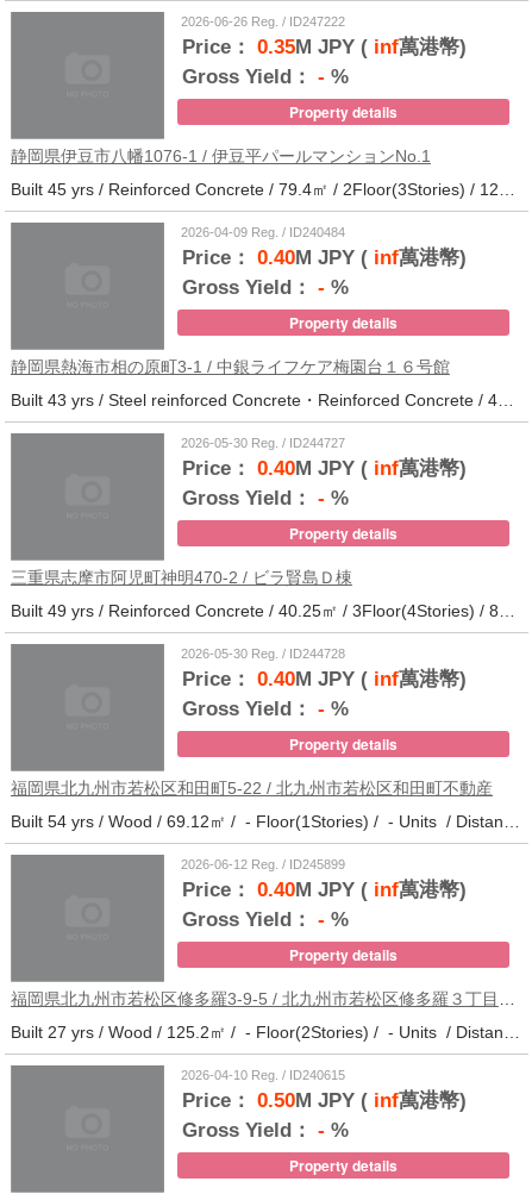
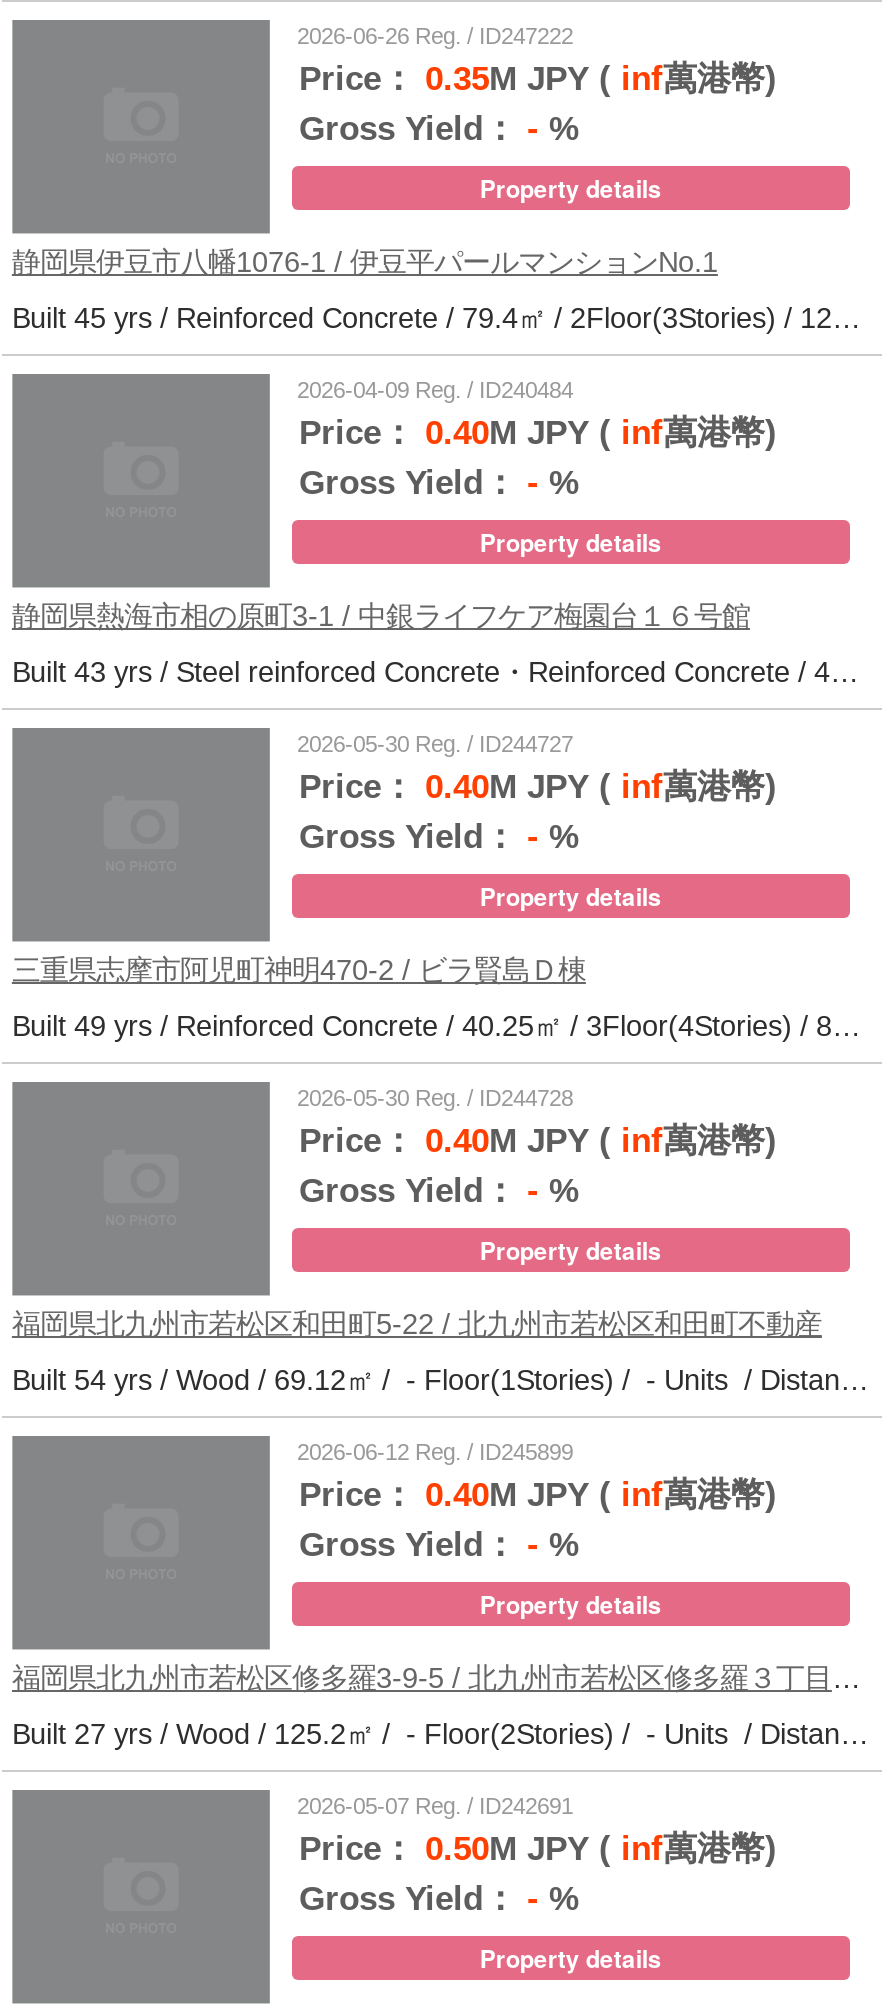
[177,1068,345,1082] 2026-04-10 Reg. / ID240615 -> [291,1794,573,1818] 2026-05-07 Reg. / ID242691

